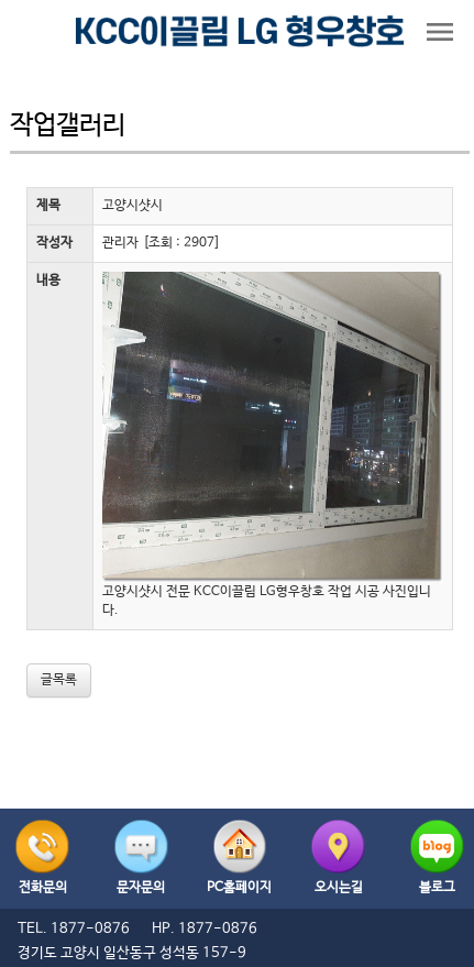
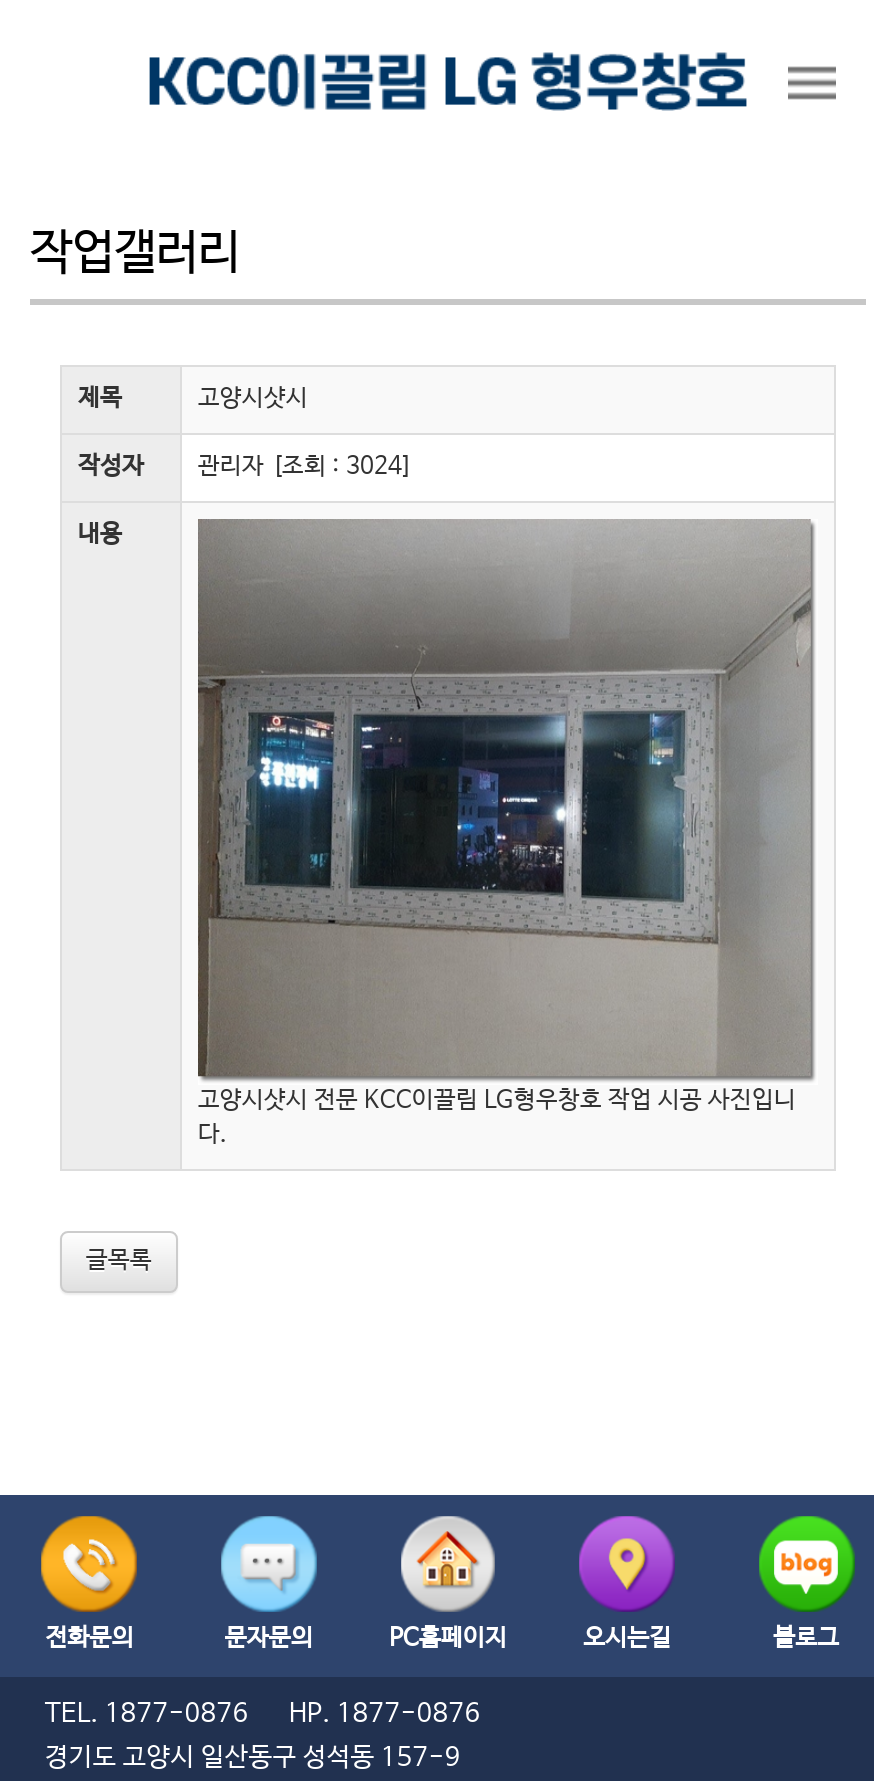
[36,235,220,251] 작성자 관리자 [조회 : 2907] -> [78,453,412,481] 작성자 관리자 [조회 : 3024]
[102,272,440,579] [image] -> [196,519,810,1077] [image]

